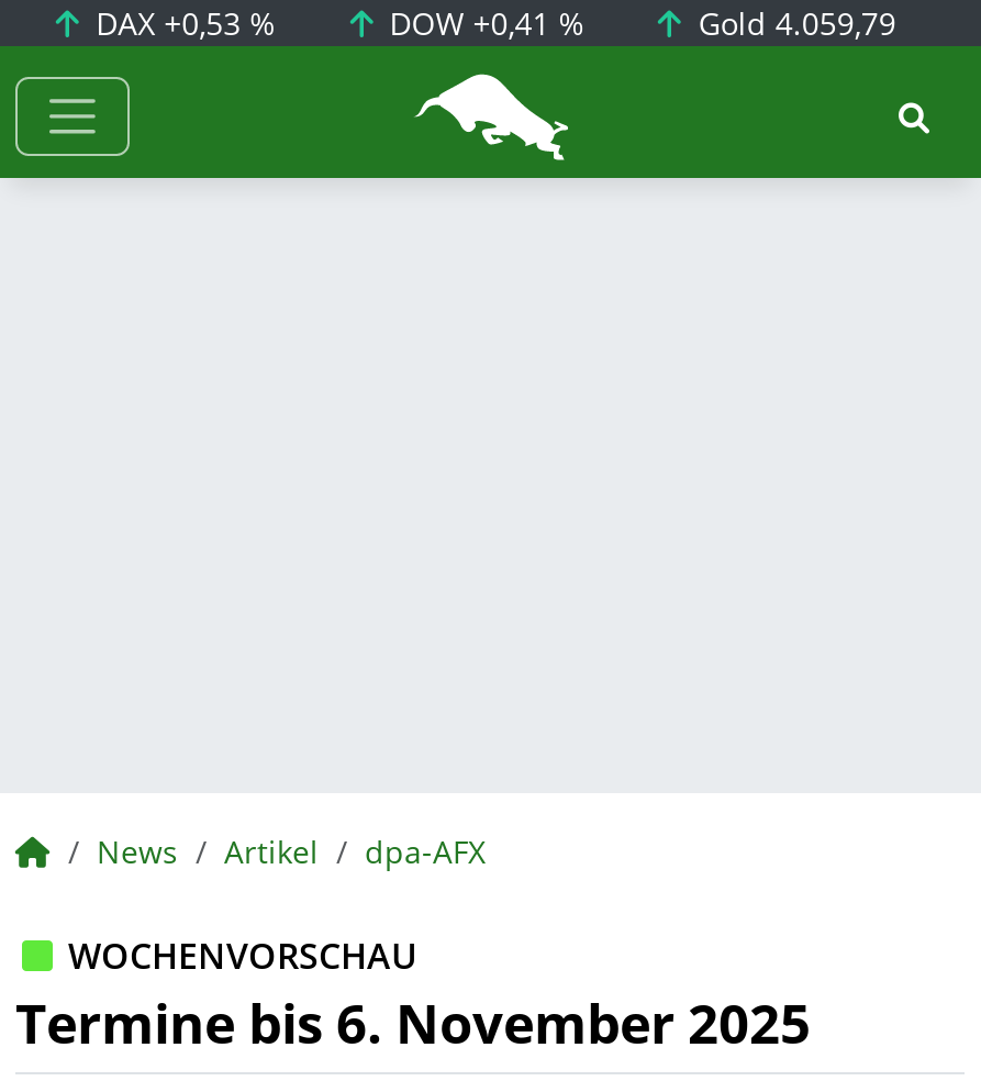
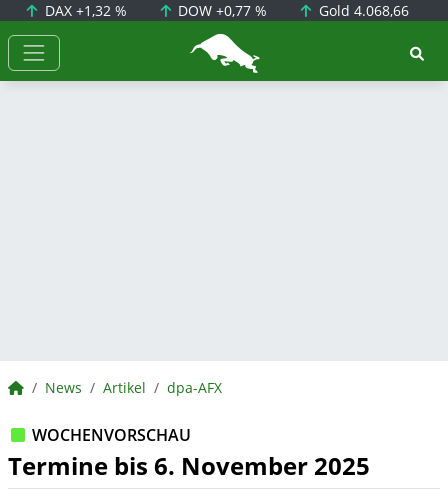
[87,2,276,44] DAX +0,53 % -> [41,1,127,20] DAX +1,32 %
[381,2,585,44] DOW +0,41 % -> [174,1,267,20] DOW +0,77 %
[690,2,896,44] Gold 4.059,79 -> [315,1,409,20] Gold 4.068,66

